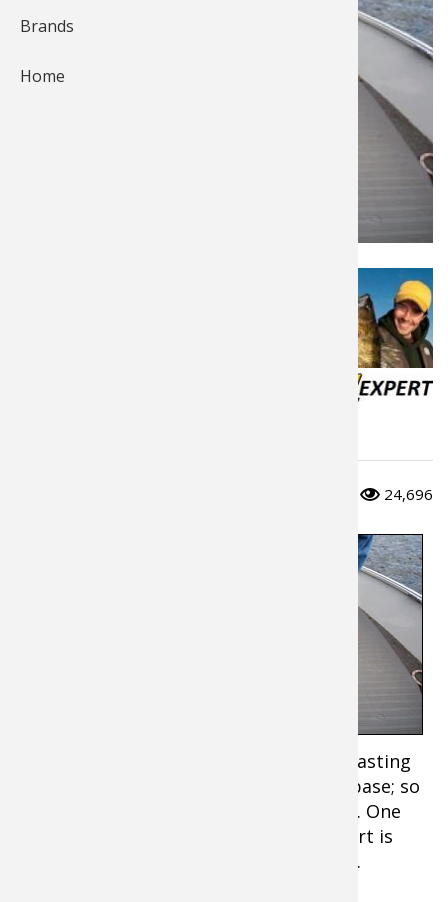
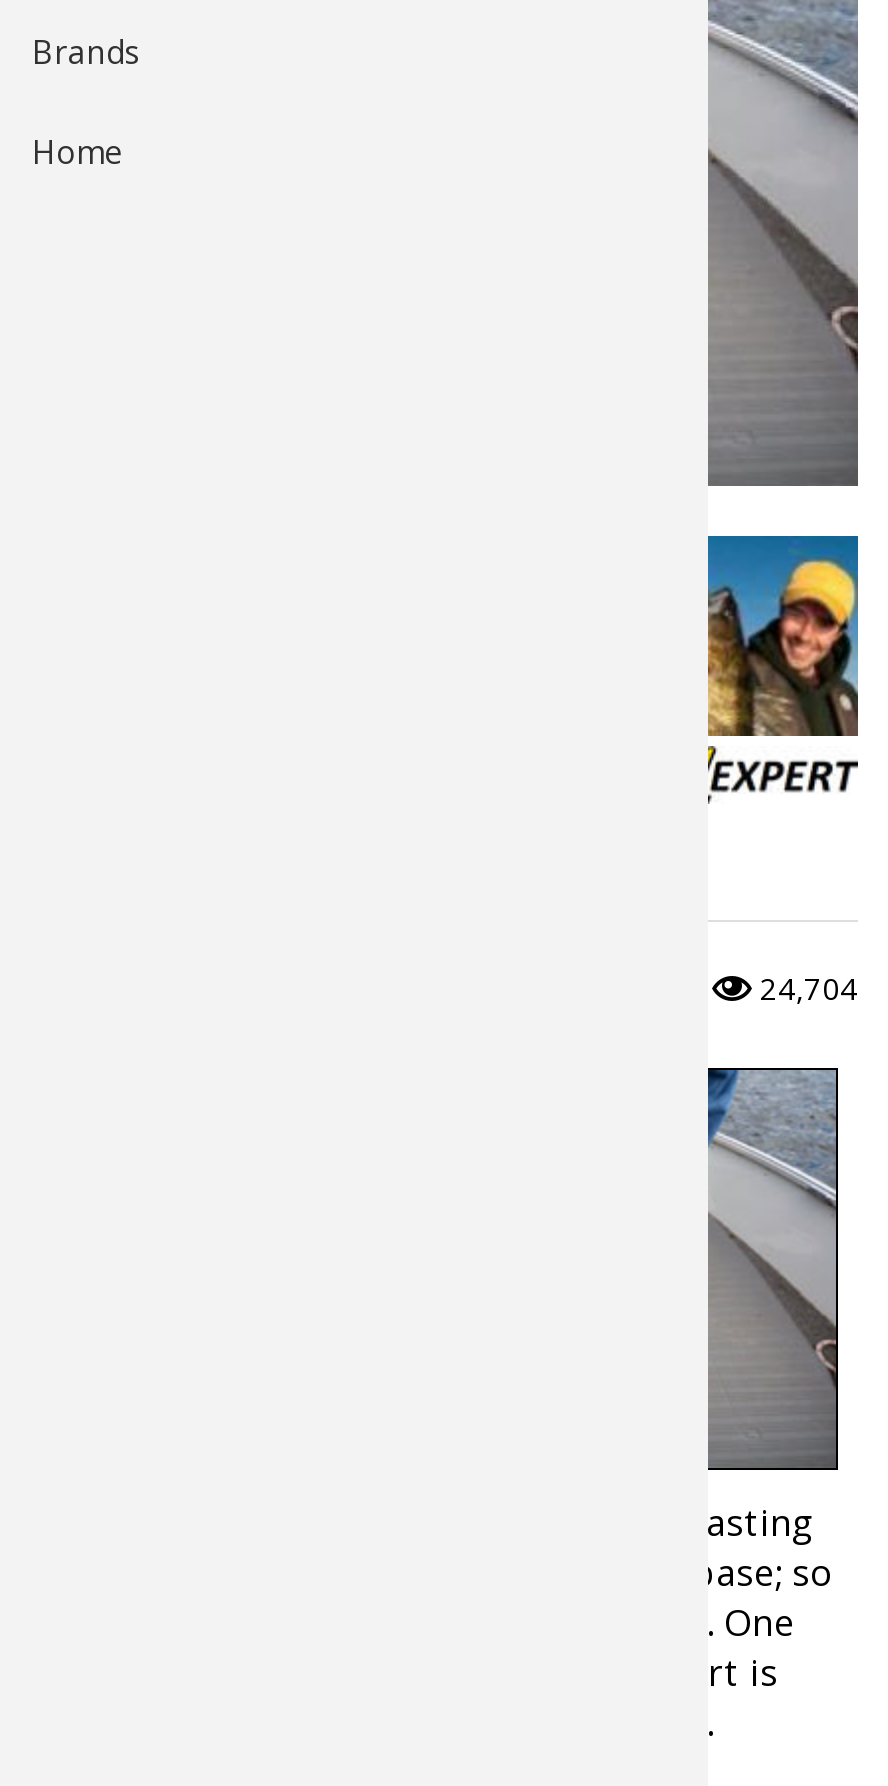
[384,484,433,504] 24,696 -> [760,968,858,1008] 24,704

